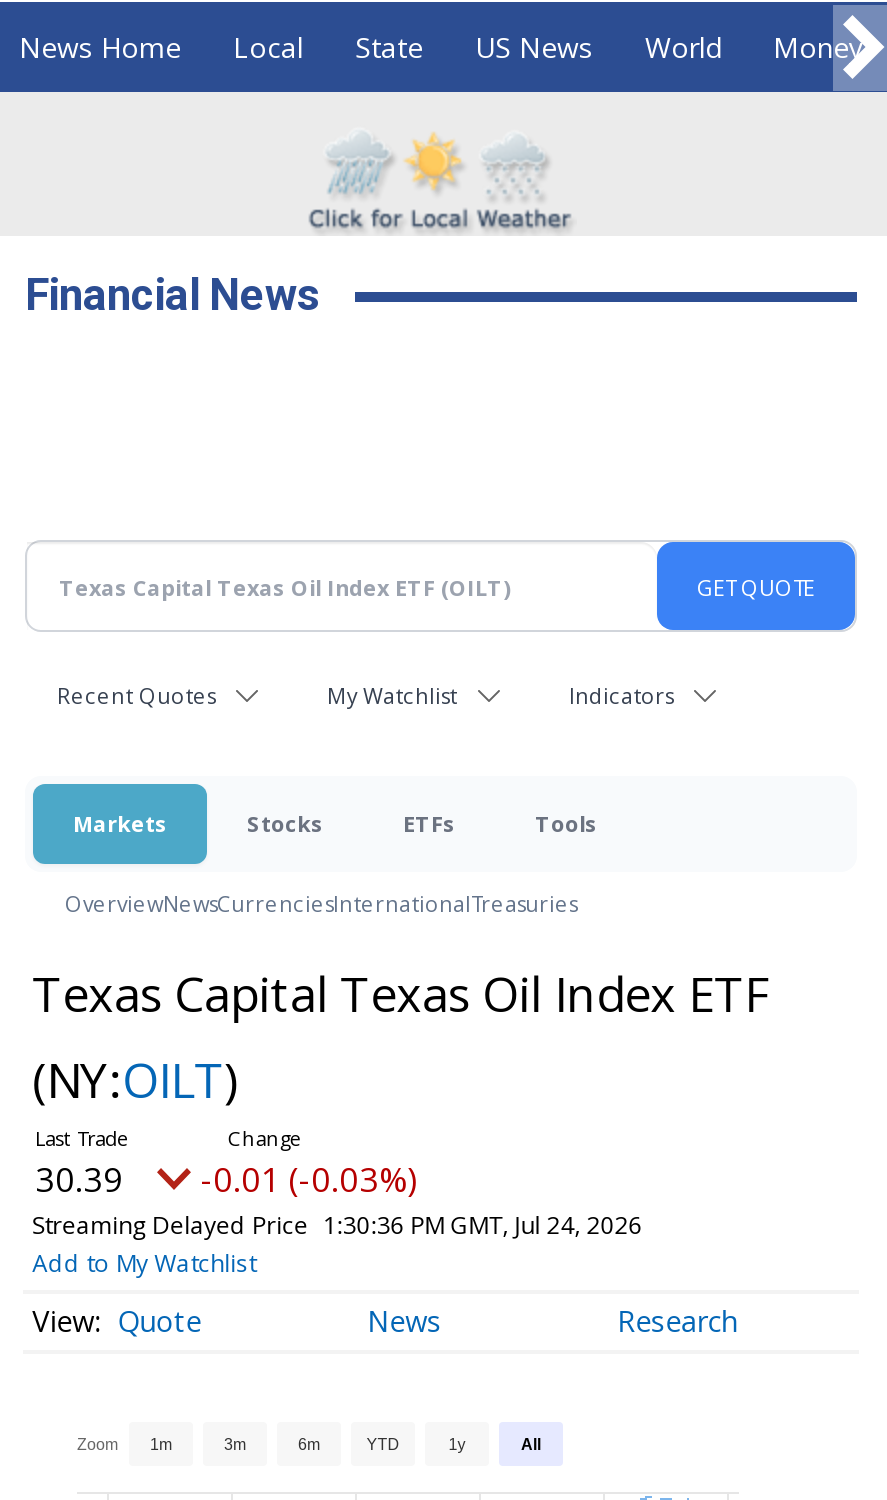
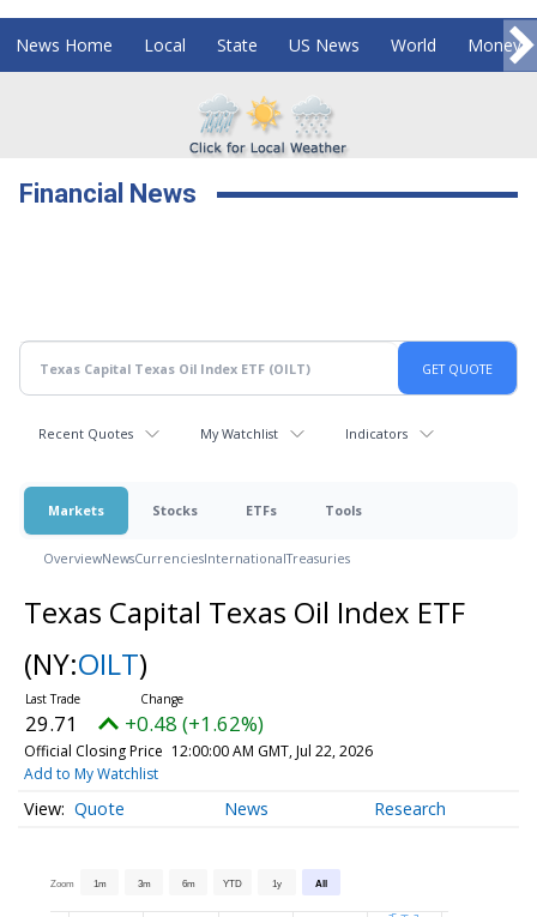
[35,1156,123,1202] 30.39 -> [25,710,78,737] 29.71
[201,1156,417,1202] -0.01 (-0.03%) -> [125,710,264,737] +0.48 (+1.62%)
[32,1208,643,1242] Streaming Delayed Price 1:30:36 PM GMT, Jul 24, 2026 -> [23,741,373,761] Official Closing Price 12:00:00 AM GMT, Jul 22, 2026

